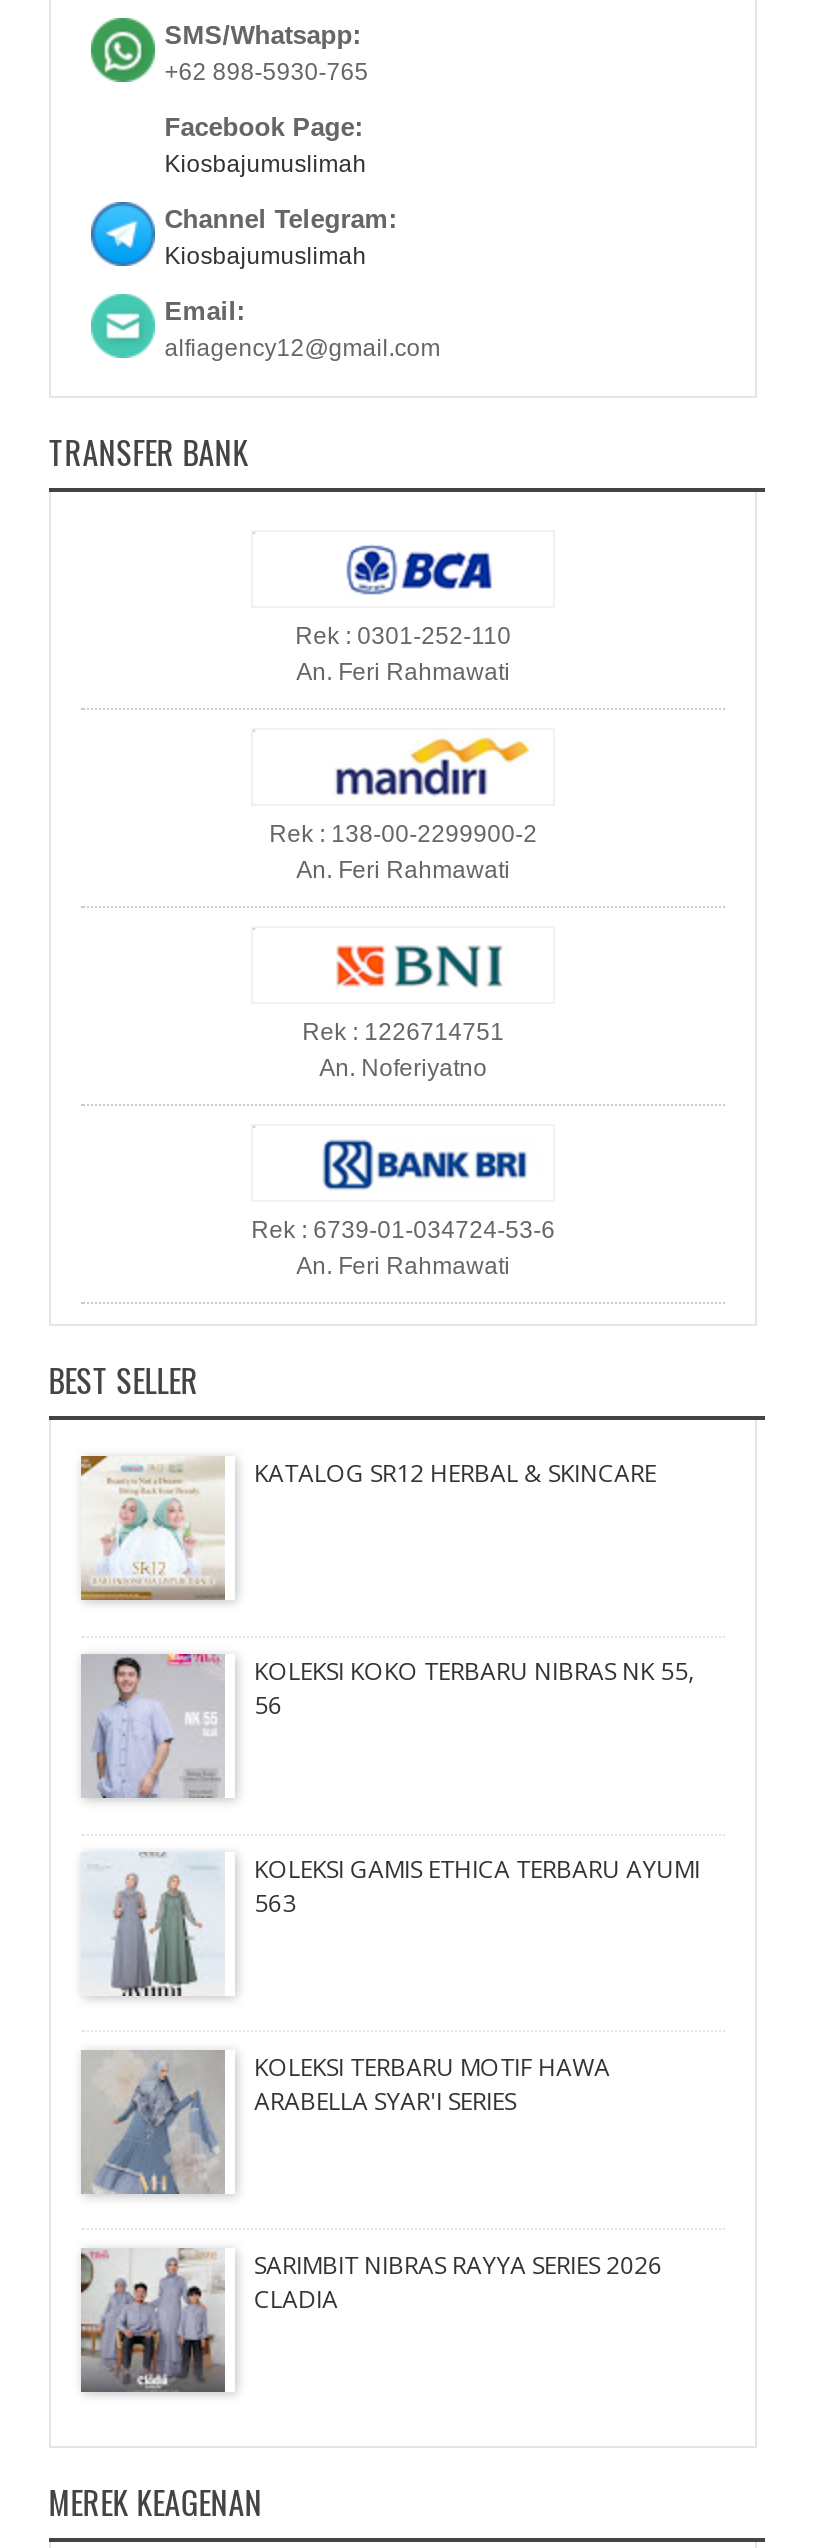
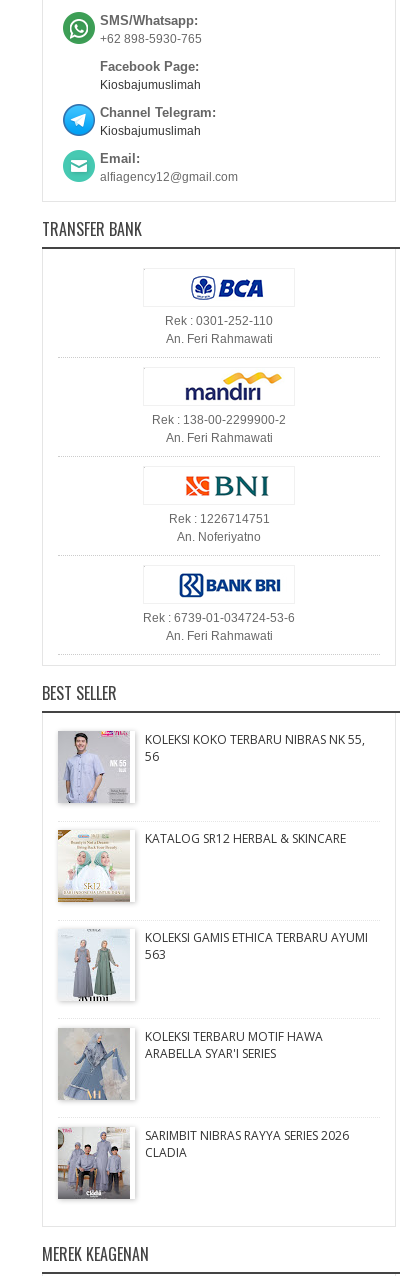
moved [79,1454,656,1602] -> [57,829,346,903]: [image] | KATALOG SR12 HERBAL & SKINCARE
moved [85,1654,694,1802] -> [60,731,365,805]: [image] | KOLEKSI KOKO TERBARU NIBRAS NK 55, | 56

